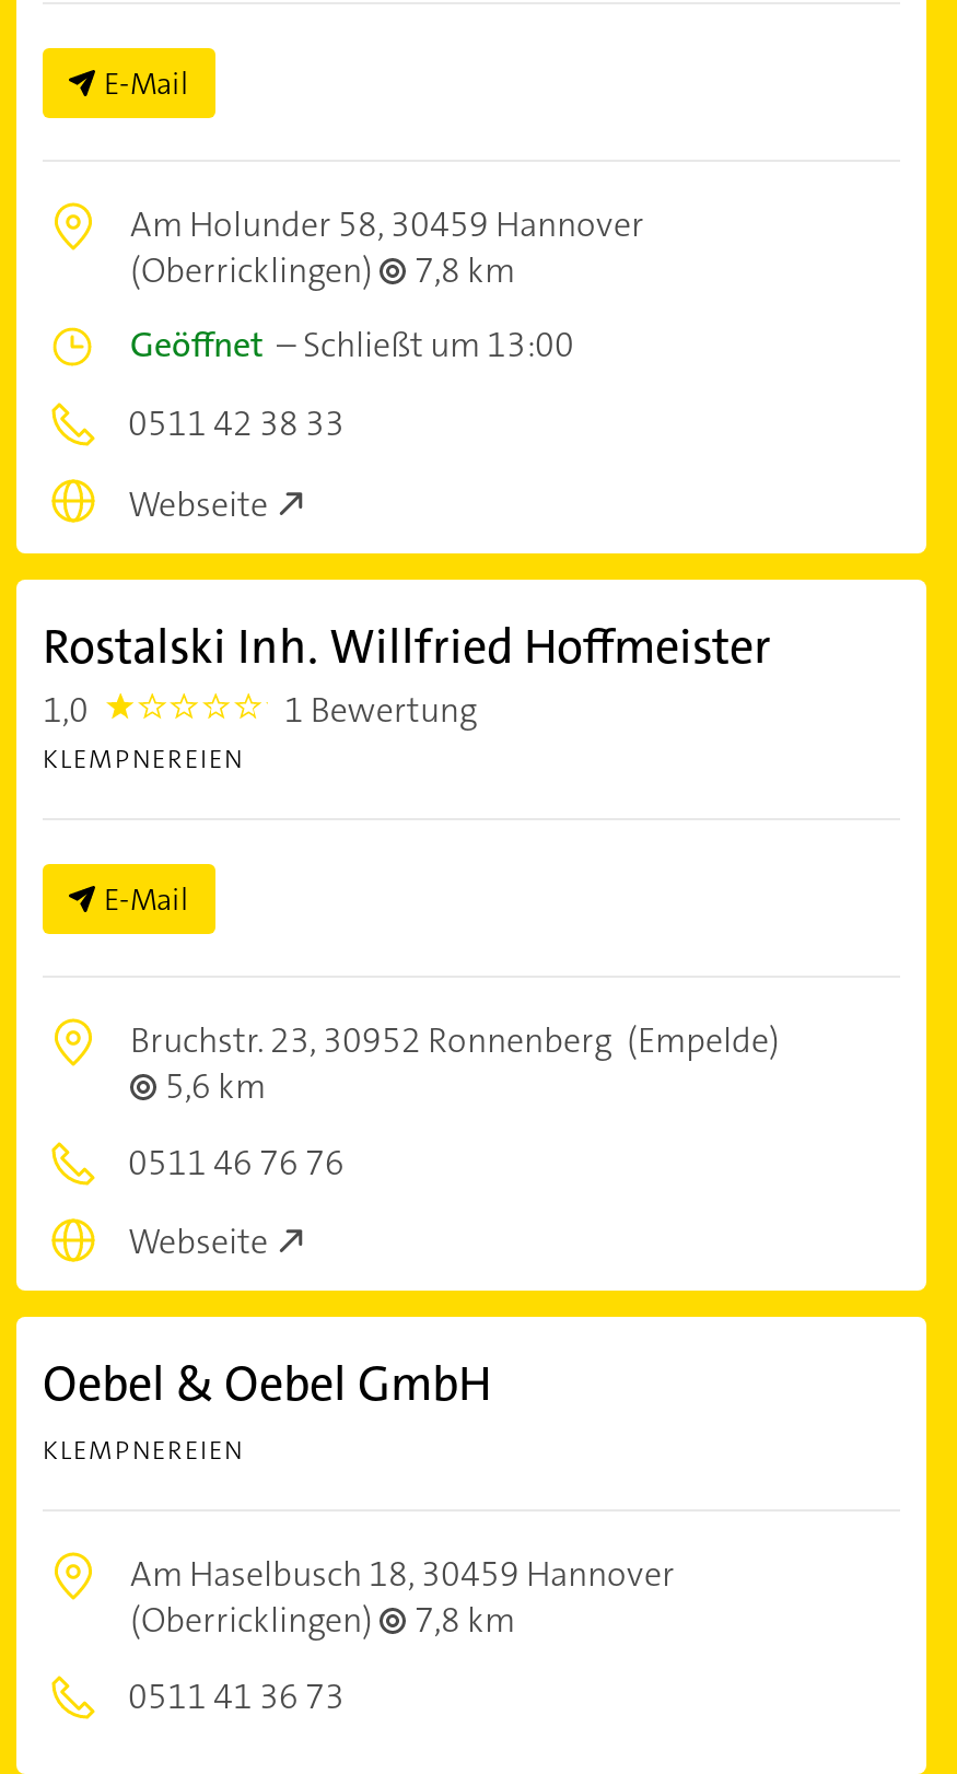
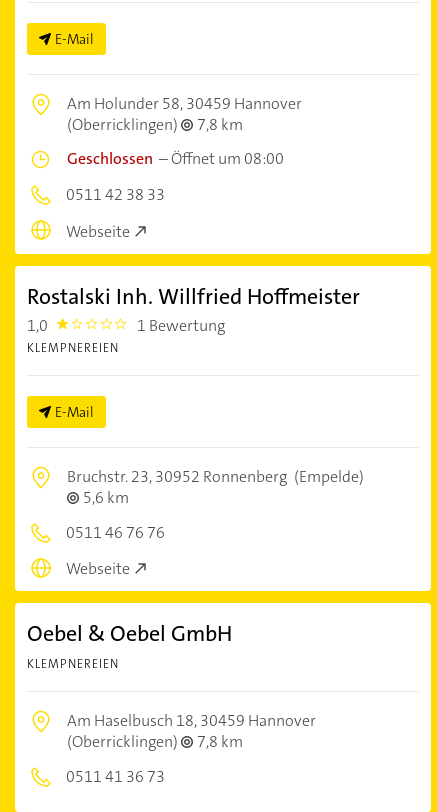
[130,322,574,368] Geöffnet – Schließt um 13:00 -> [67,148,284,169] Geschlossen – Öffnet um 08:00

